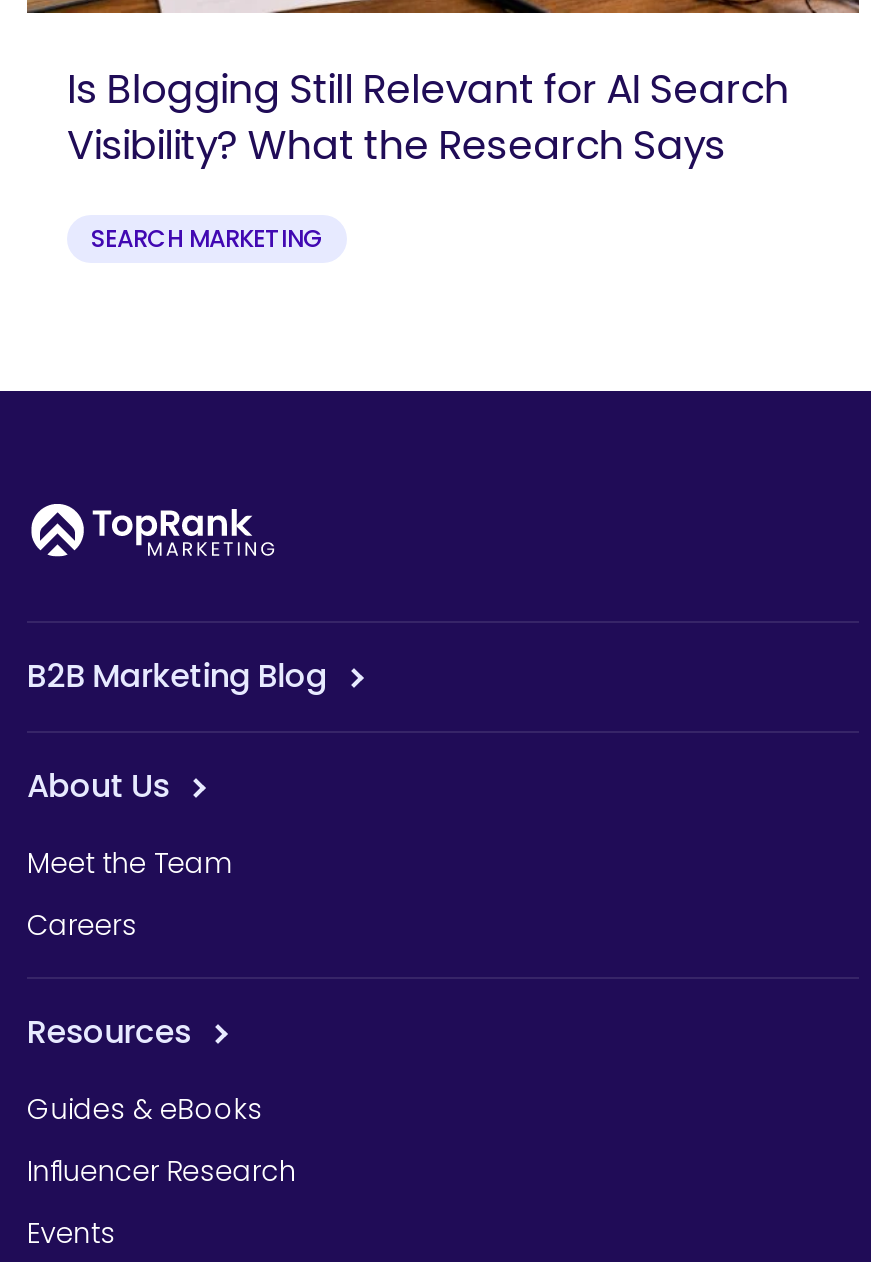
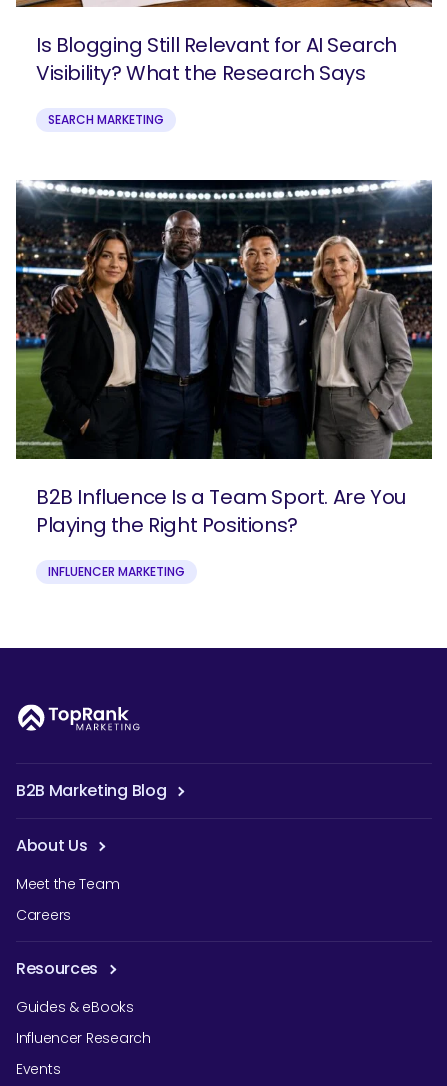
none -> [15,179,433,580] [image] | B2B Influence Is a Team Sport. Are You | Playing the Right Positions? | INFLUENCER MARKETING

